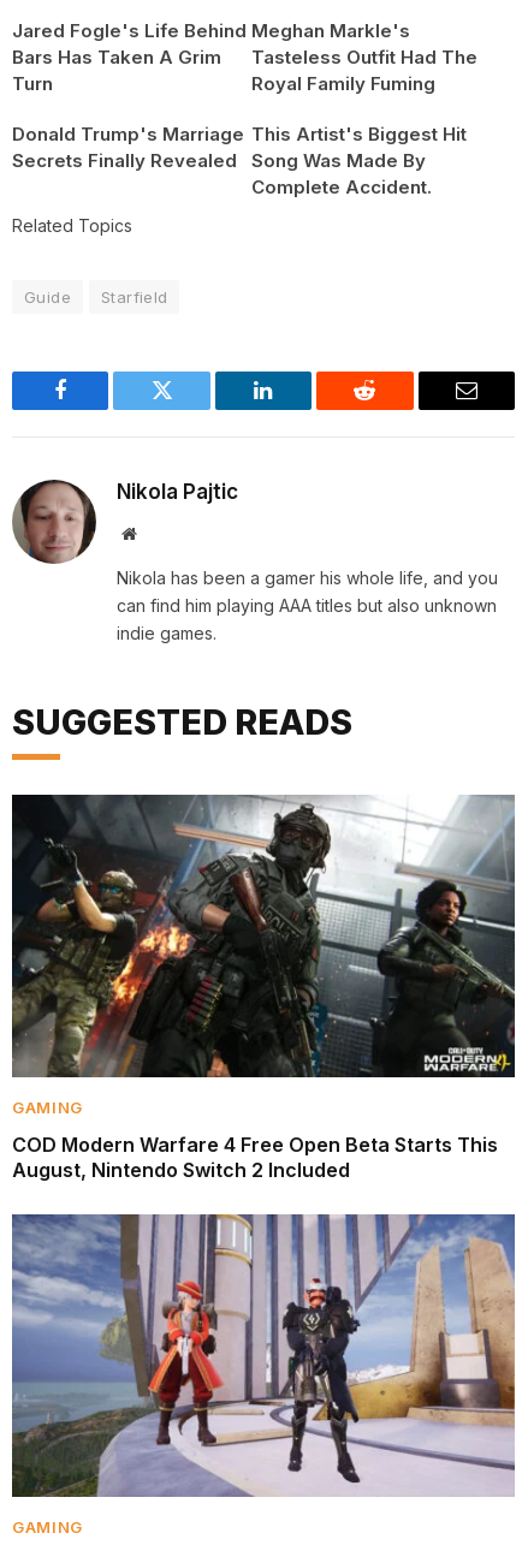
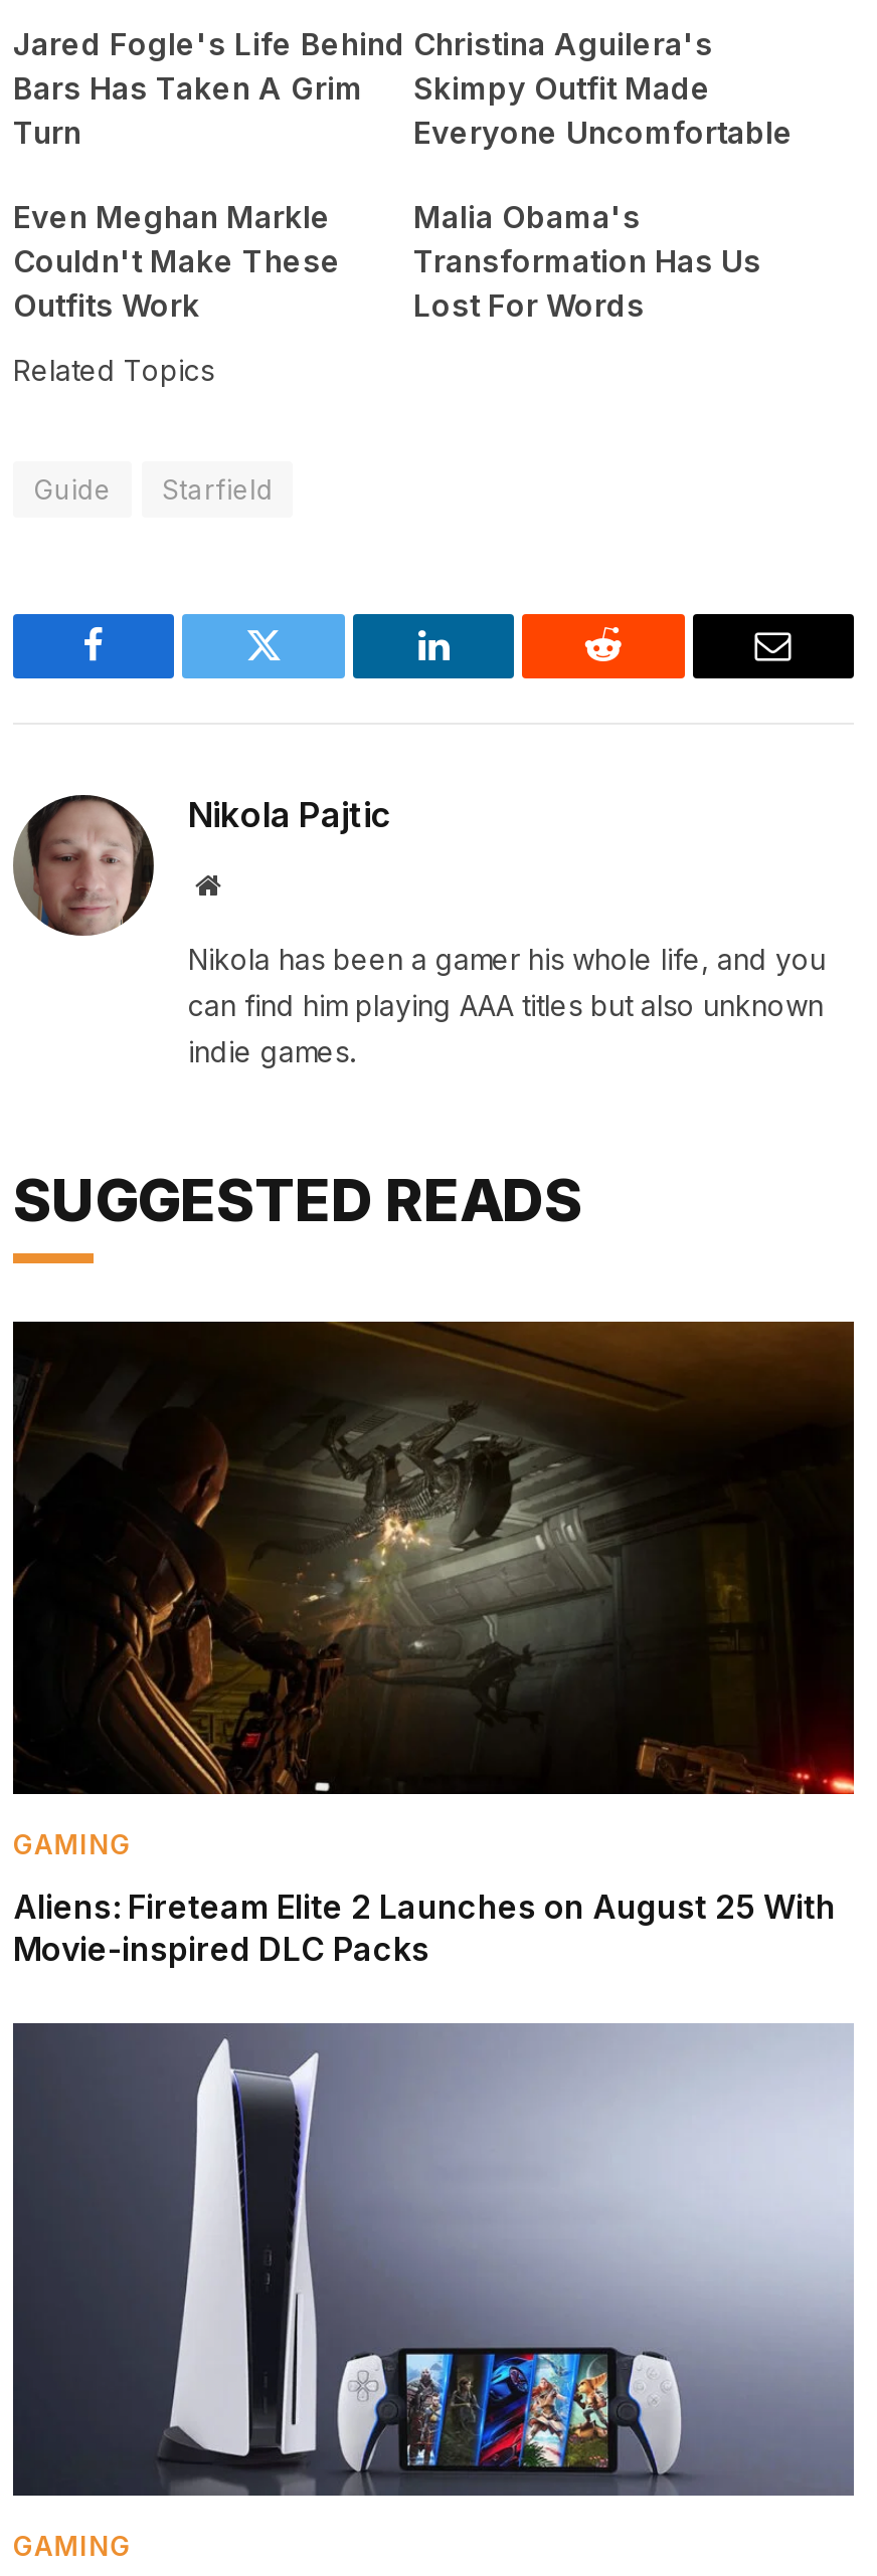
[251,19,477,95] Meghan Markle's | Tasteless Outfit Had The | Royal Family Fuming -> [413,25,794,152] Christina Aguilera's | Skimpy Outfit Made | Everyone Uncomfortable
[12,123,244,172] Donald Trump's Marriage | Secrets Finally Revealed -> [13,198,341,325] Even Meghan Markle | Couldn't Make These | Outfits Work
[251,123,467,198] This Artist's Biggest Hit | Song Was Made By | Complete Accident. -> [413,198,761,325] Malia Obama's | Transformation Has Us | Lost For Words
[11,794,516,1078] [image] -> [11,1320,856,1796] [image]
[12,1133,498,1182] COD Modern Warfare 4 Free Open Beta Starts This | August, Nintendo Switch 2 Included -> [13,1887,836,1969] Aliens: Fireteam Elite 2 Launches on August 25 With | Movie-inspired DLC Packs
[11,1214,516,1497] [image] -> [11,2023,854,2498] [image]

